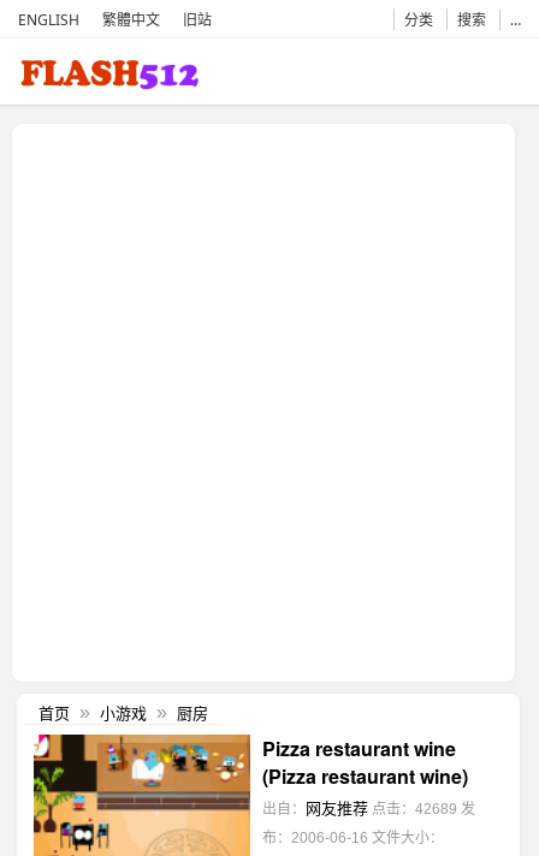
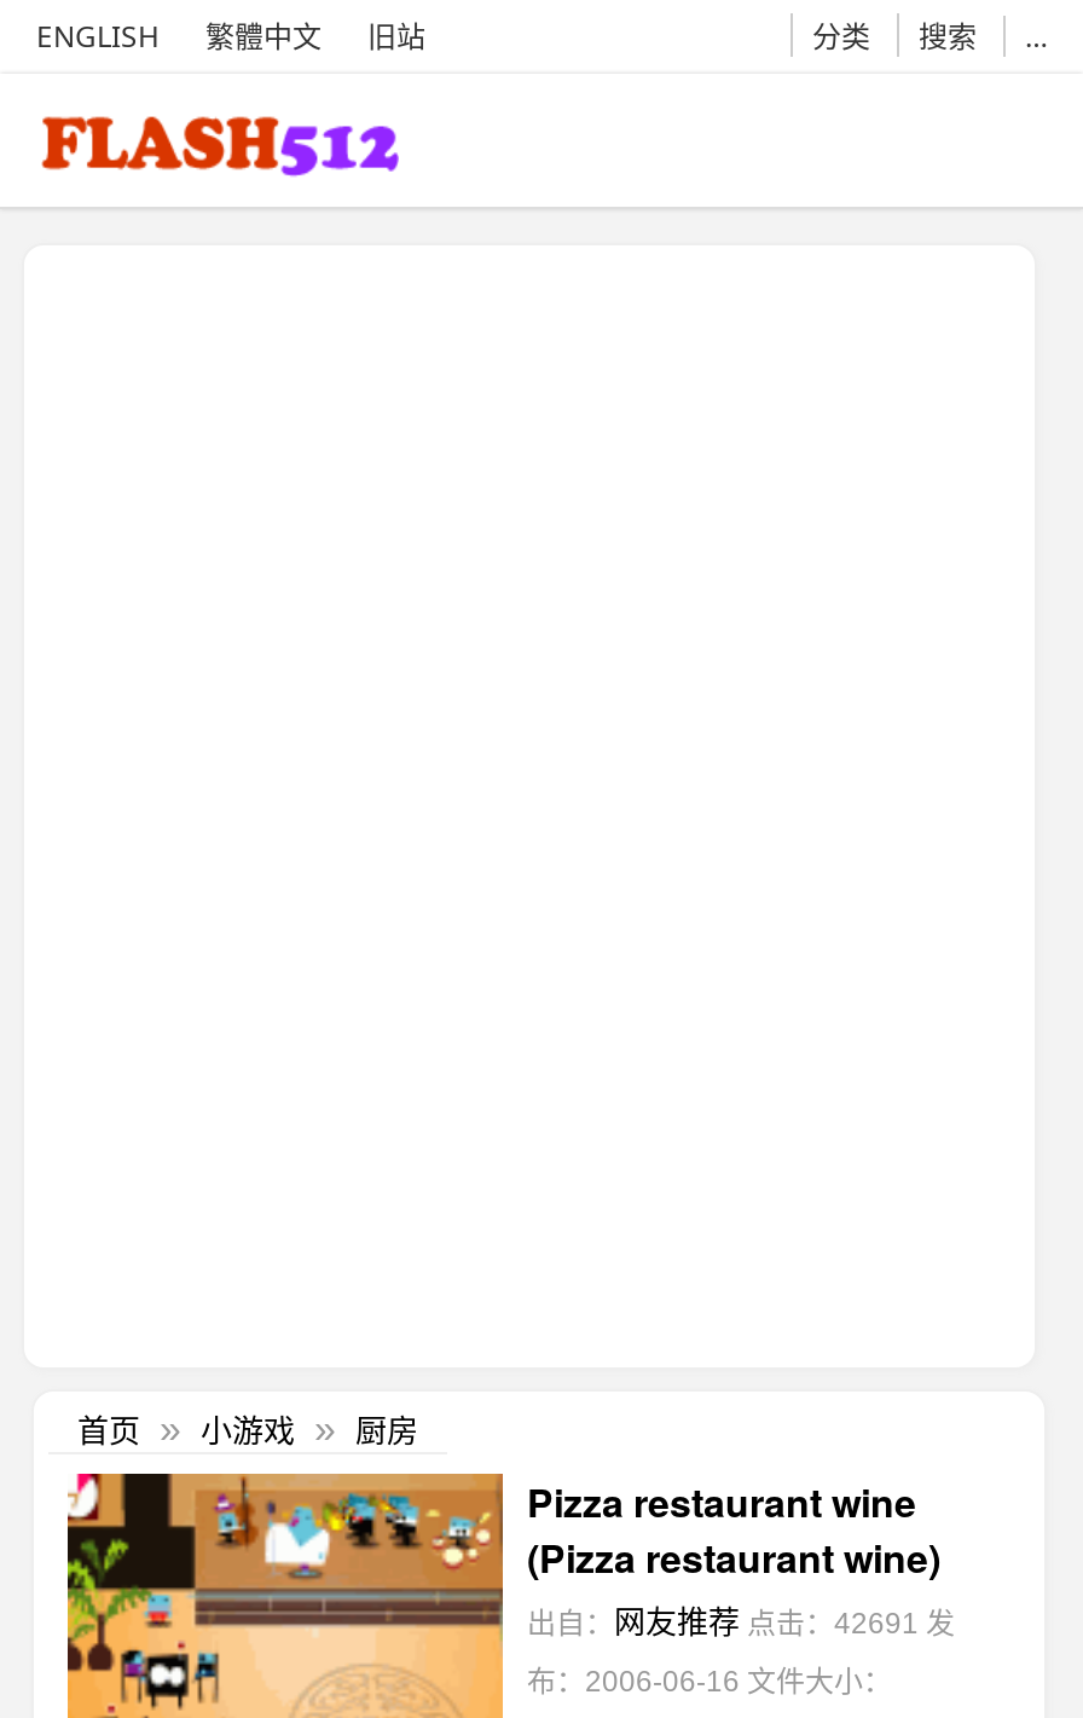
[262,796,475,819] 出自：网友推荐 点击：42689发 -> [527,1597,955,1643] 出自：网友推荐 点击：42691发

